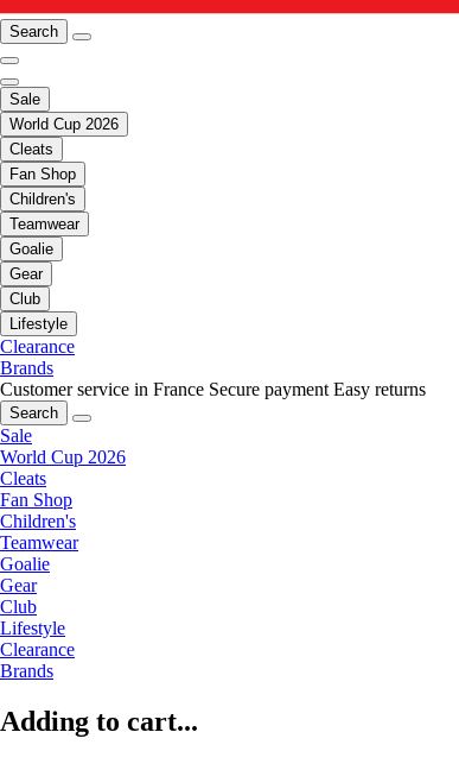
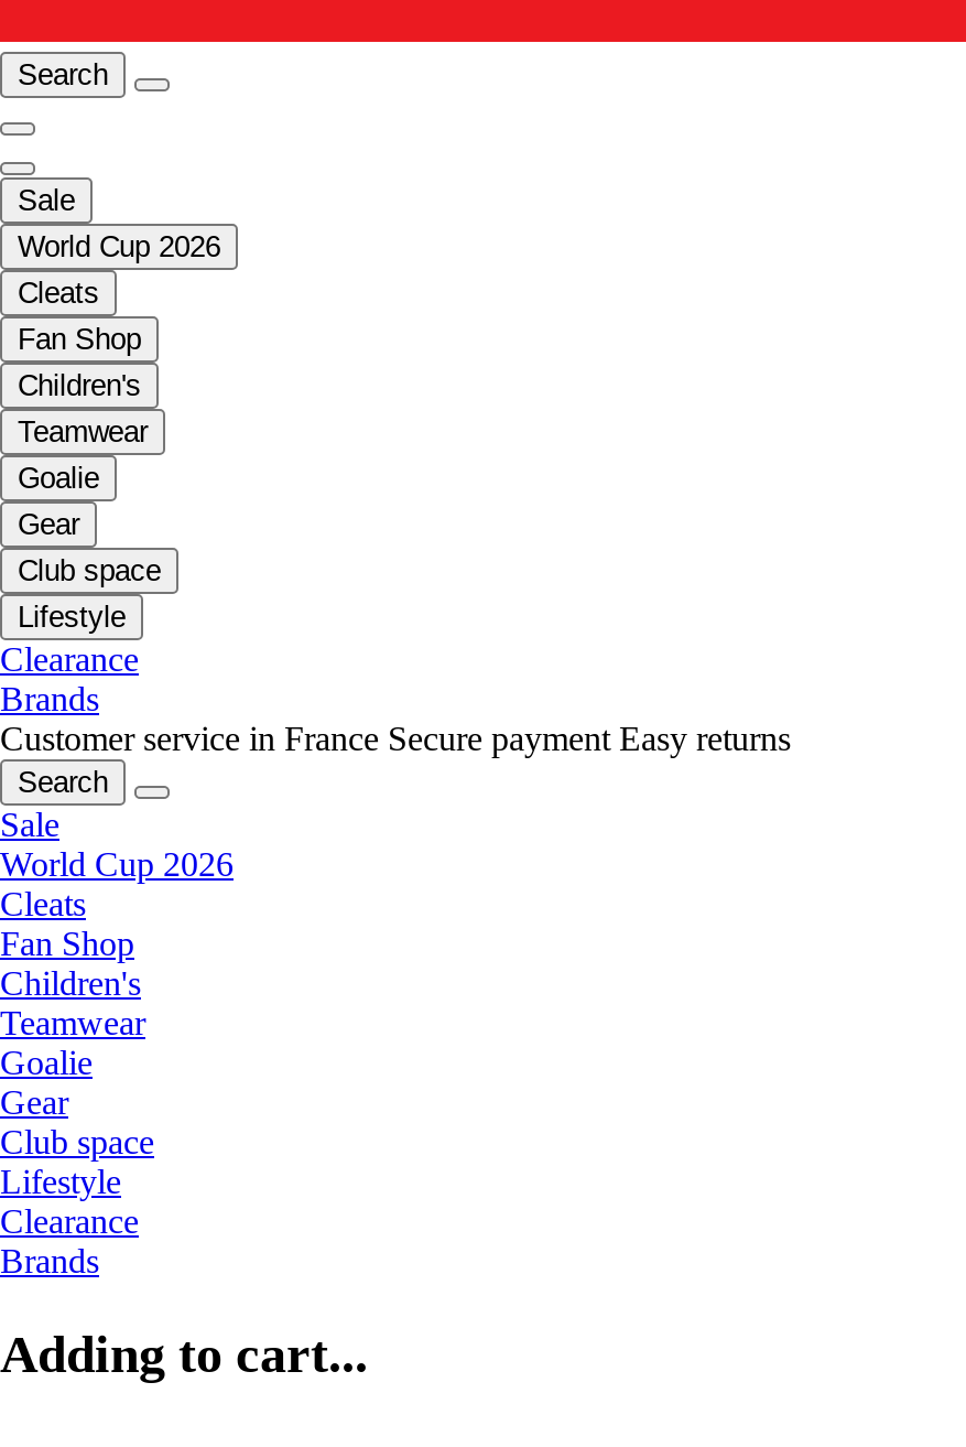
[9,291,40,308] Club -> [18,555,161,588] Club space
[0,597,37,617] Club -> [0,1124,154,1162] Club space

